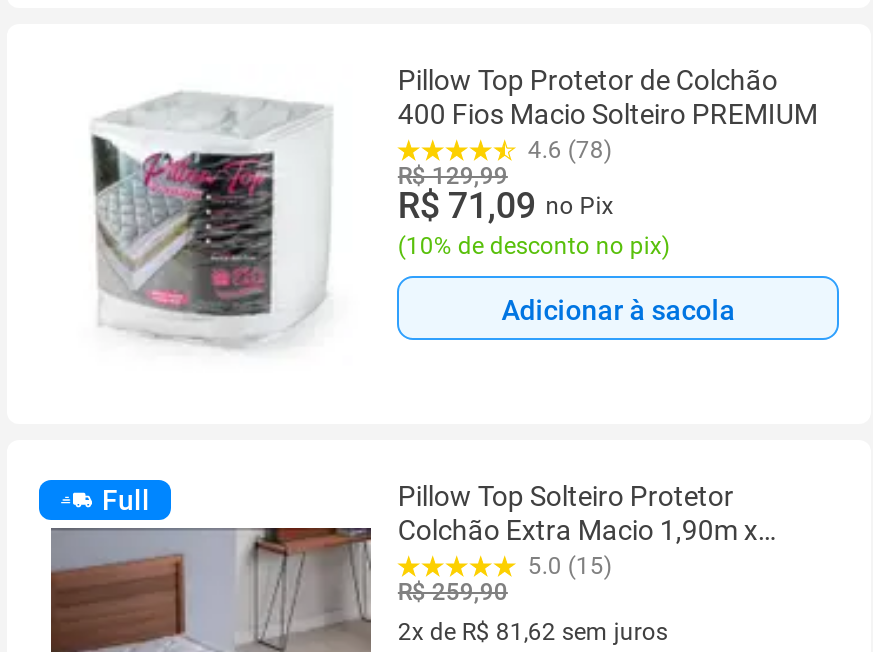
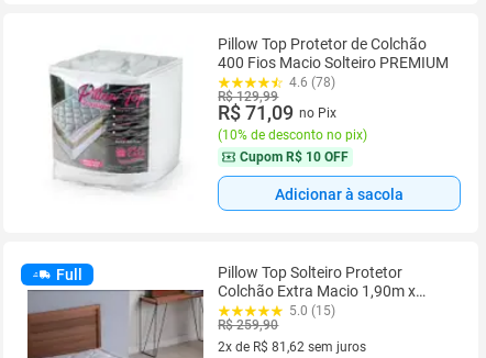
none -> [240,149,349,165] Cupom R$ 10 OFF
moved [501,293,735,325] -> [275,185,404,203]: Adicionar à sacola

